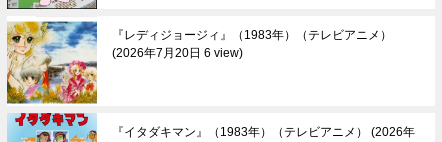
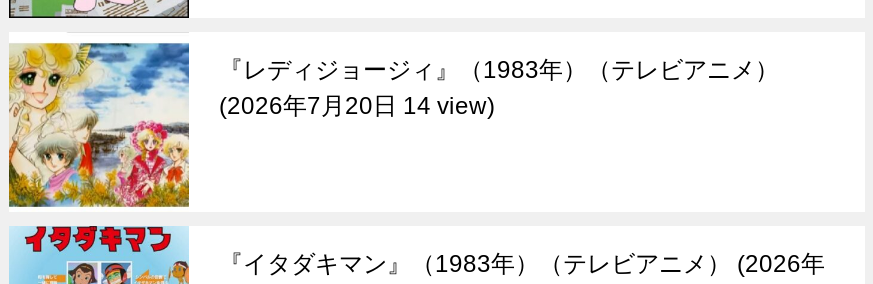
[116,46,239,60] 2026年7月20日 6 view -> [227,92,487,120] 2026年7月20日 14 view

